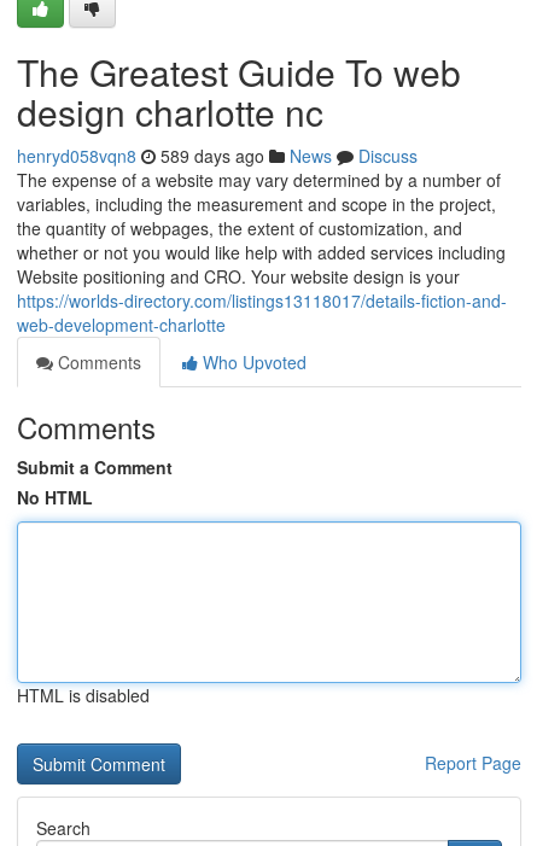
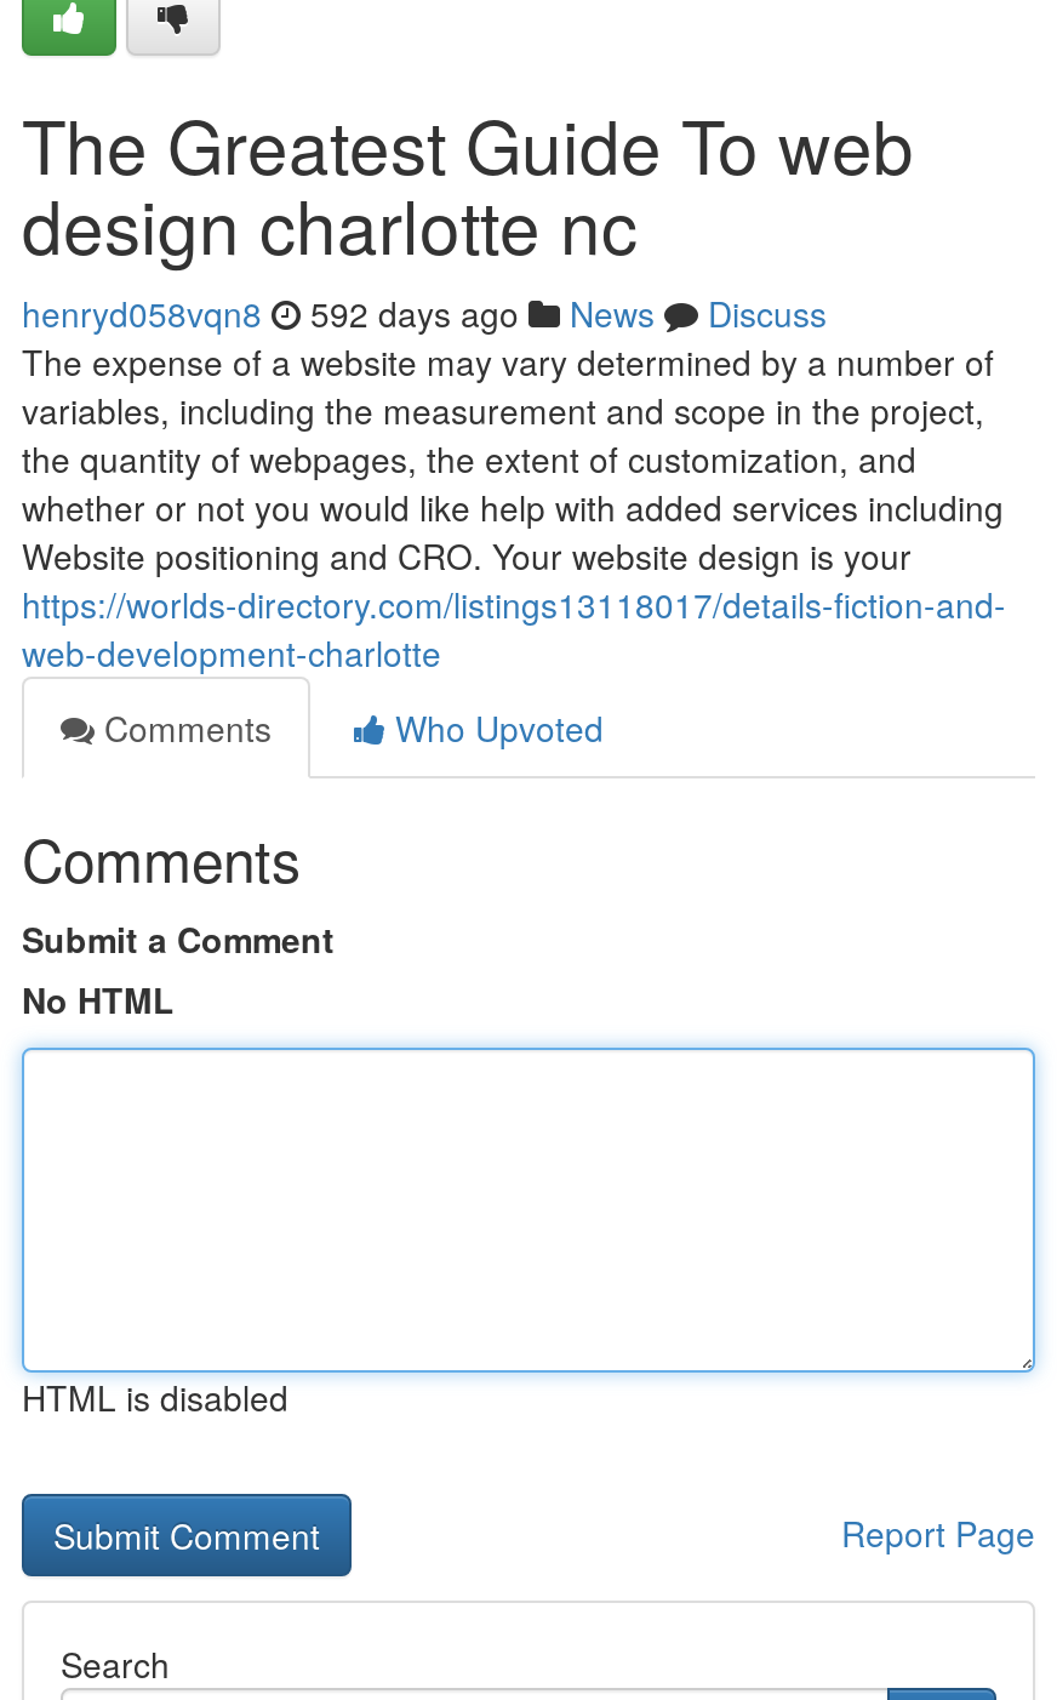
[17,144,418,168] henryd058vqn8 589 days ago News Discuss -> [22,289,827,337] henryd058vqn8 592 days ago News Discuss

